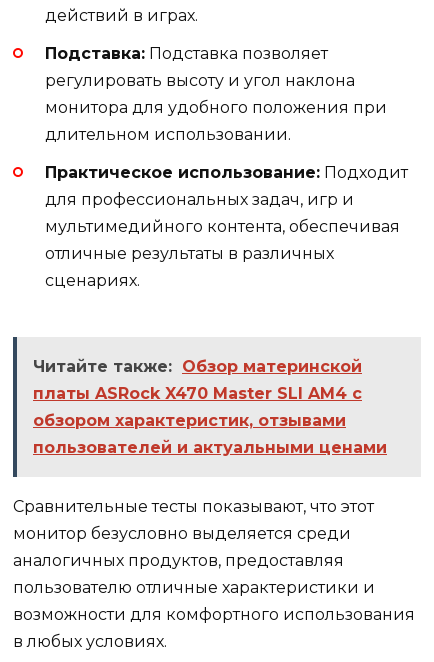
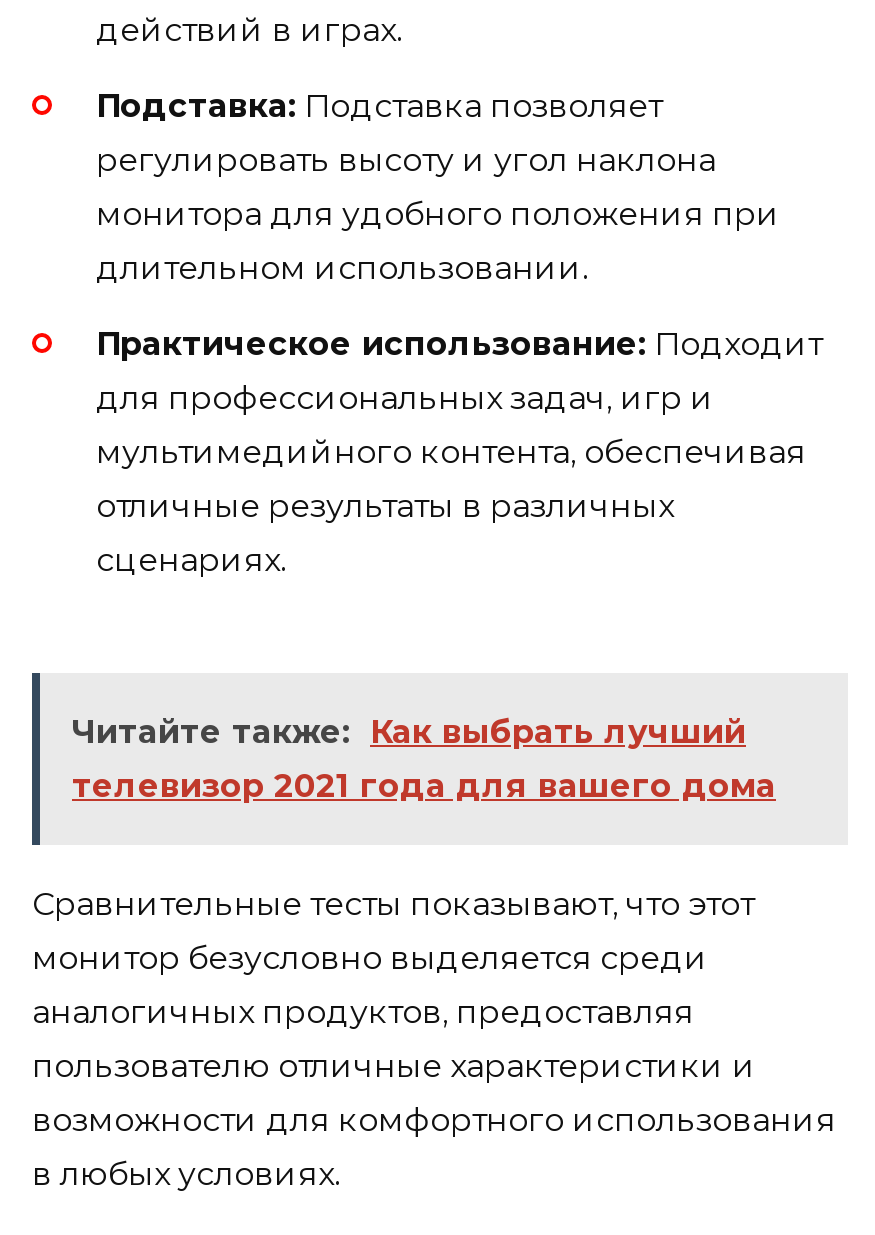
[33,357,387,457] Читайте также: Обзор материнской | платы ASRock X470 Master SLI AM4 с | обзором характеристик, отзывами | пользователей и актуальными ценами -> [72,713,776,805] Читайте также: Как выбрать лучший | телевизор 2021 года для вашего дома

